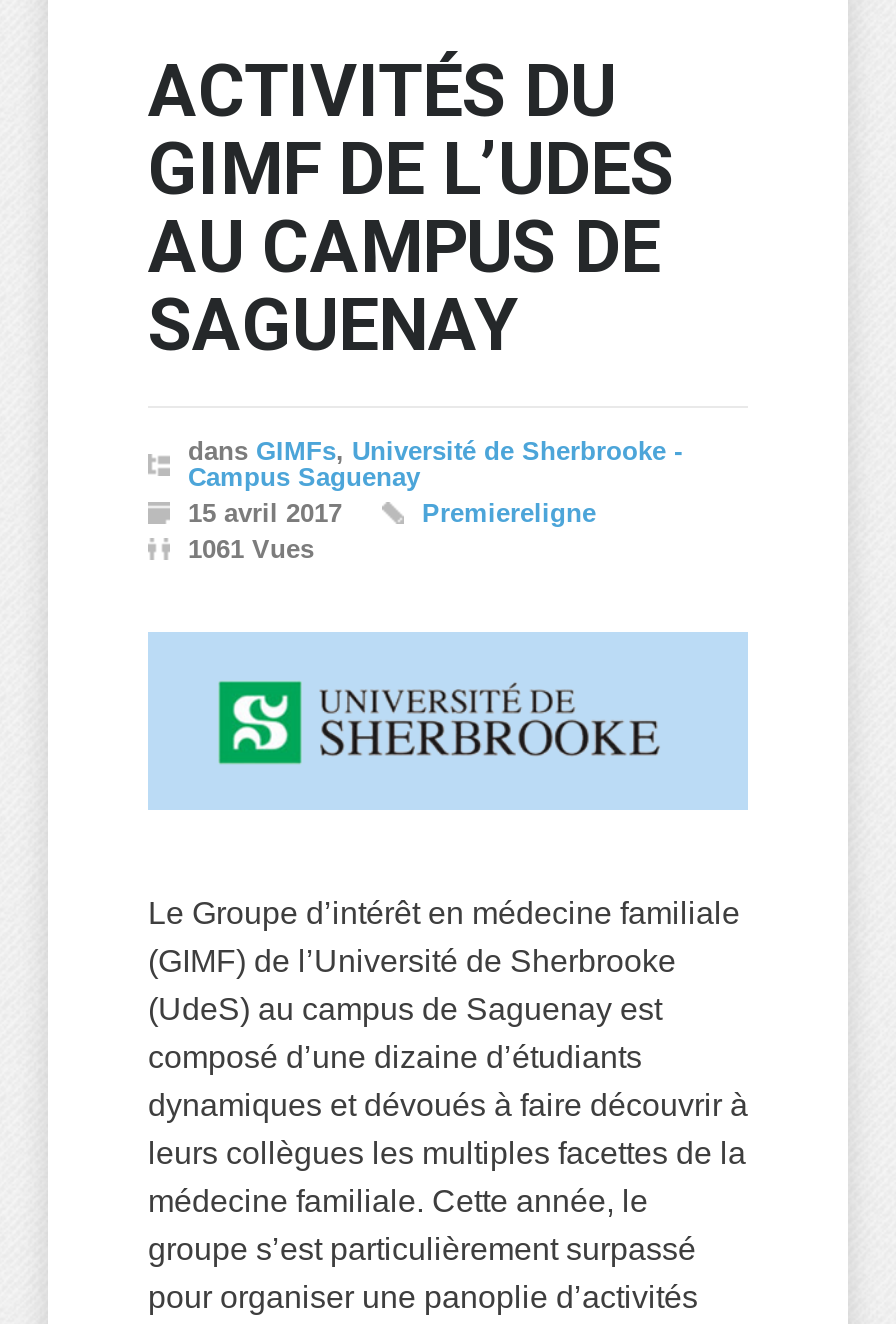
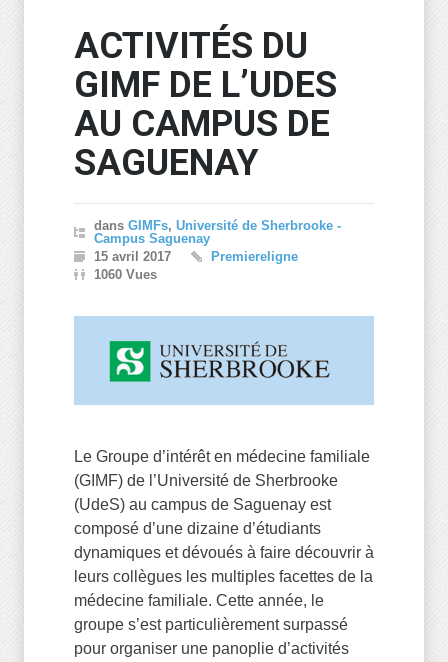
[188,534,314,564] 1061 Vues -> [94,267,157,282] 1060 Vues

